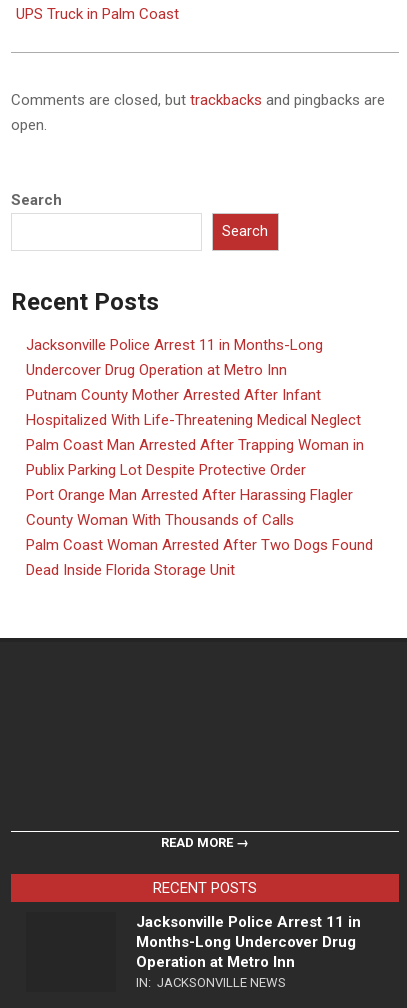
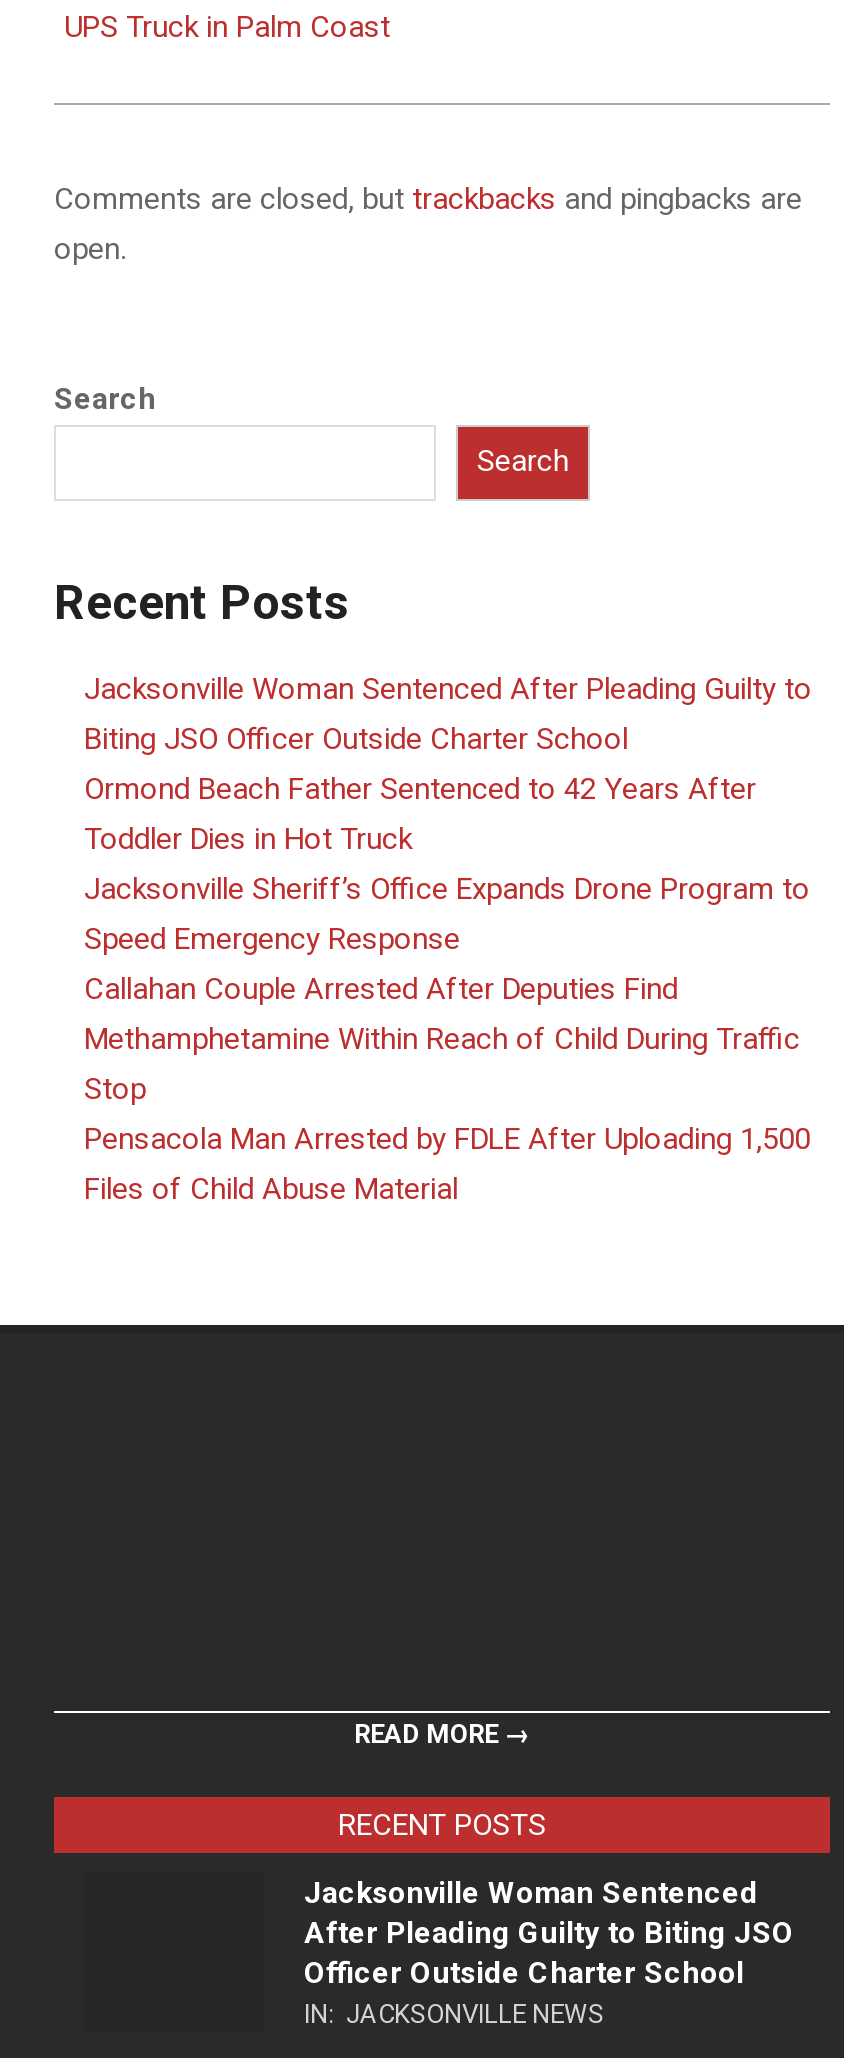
[26,336,373,579] Jacksonville Police Arrest 11 in Months-Long | Undercover Drug Operation at Metro Inn | Putnam County Mother Arrested After Infant | Hospitalized With Life-Threatening Medical Neglect | Palm Coast Man Arrested After Trapping Woman in | Publix Parking Lot Despite Protective Order | Port Orange Man Arrested After Harassing Flagler | County Woman With Thousands of Calls | Palm Coast Woman Arrested After Two Dogs Found | Dead Inside Florida Storage Unit -> [84,671,812,1207] Jacksonville Woman Sentenced After Pleading Guilty to | Biting JSO Officer Outside Charter School | Ormond Beach Father Sentenced to 42 Years After | Toddler Dies in Hot Truck | Jacksonville Sheriff’s Office Expands Drone Program to | Speed Emergency Response | Callahan Couple Arrested After Deputies Find | Methamphetamine Within Reach of Child During Traffic | Stop | Pensacola Man Arrested by FDLE After Uploading 1,500 | Files of Child Abuse Material
[136,913,361,971] Jacksonville Police Arrest 11 in | Months-Long Undercover Drug | Operation at Metro Inn -> [304,1875,794,1991] Jacksonville Woman Sentenced | After Pleading Guilty to Biting JSO | Officer Outside Charter School

